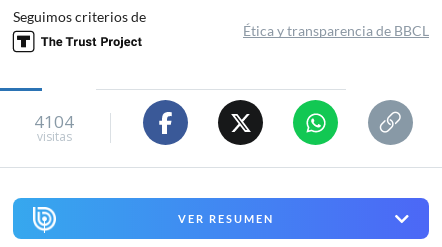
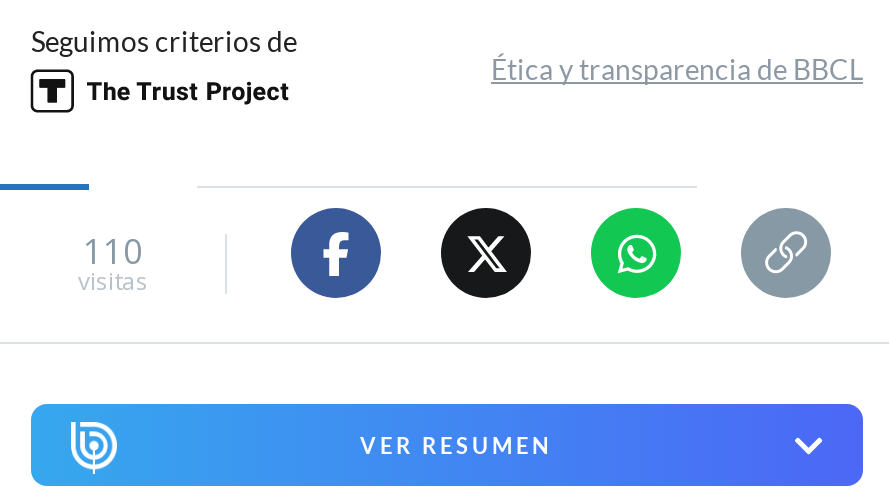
[34,110,74,133] 4104 -> [83,228,143,274] 110

